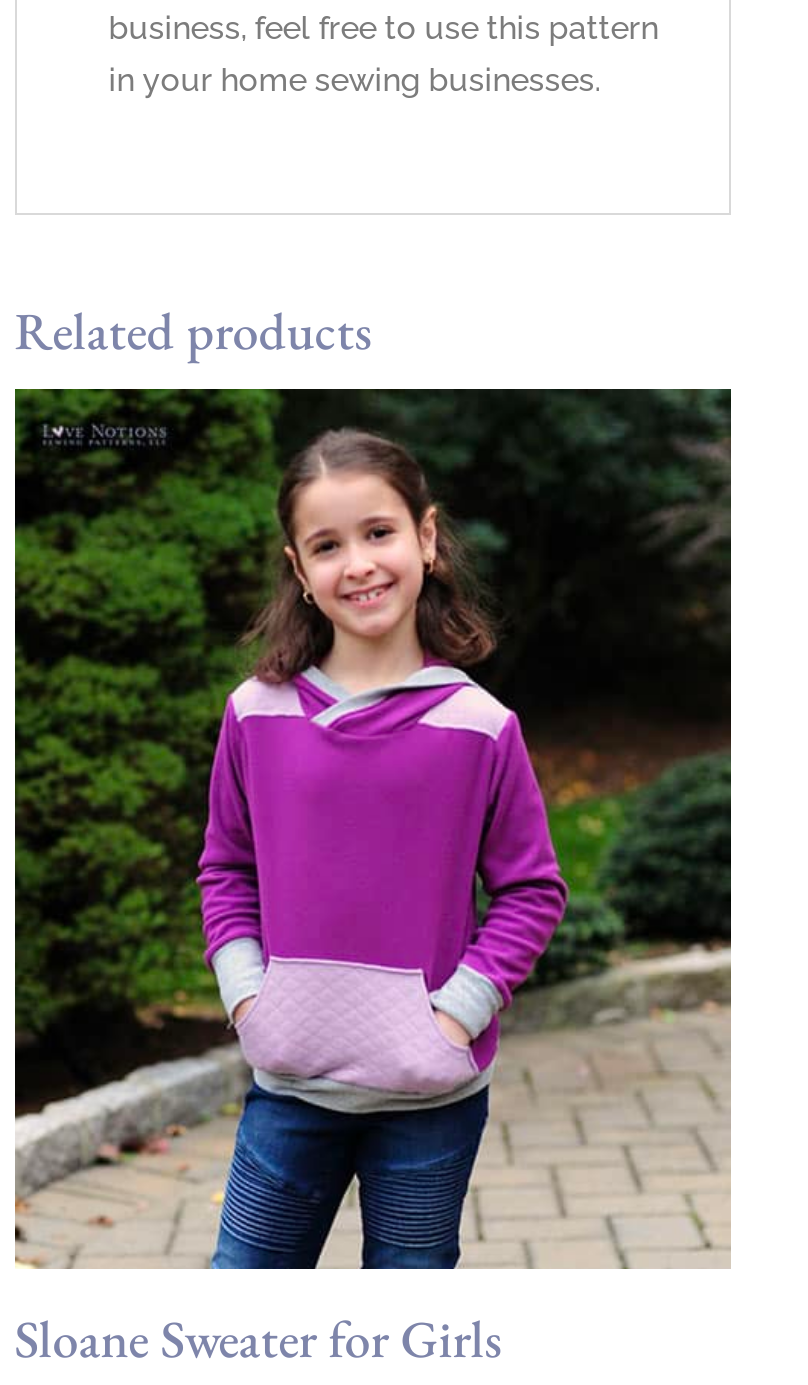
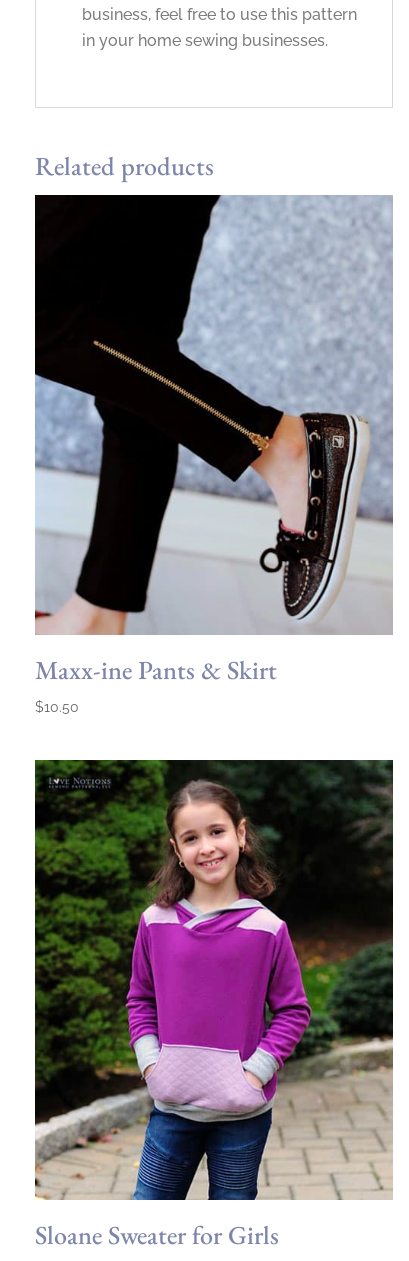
none -> [34,194,393,715] [image] | Maxx-ine Pants & Skirt | $10.50

